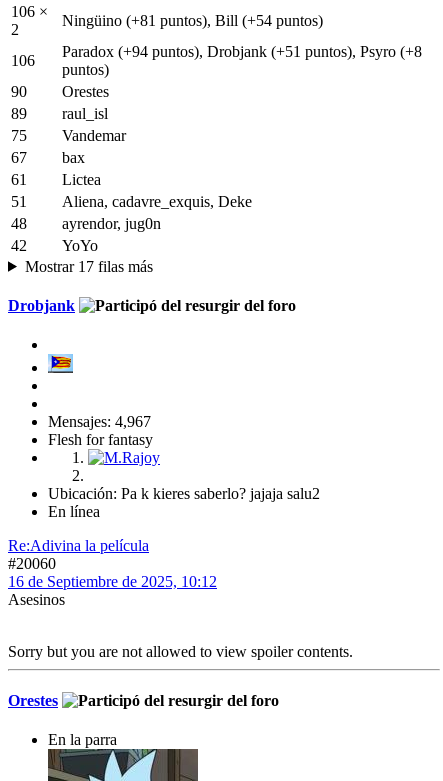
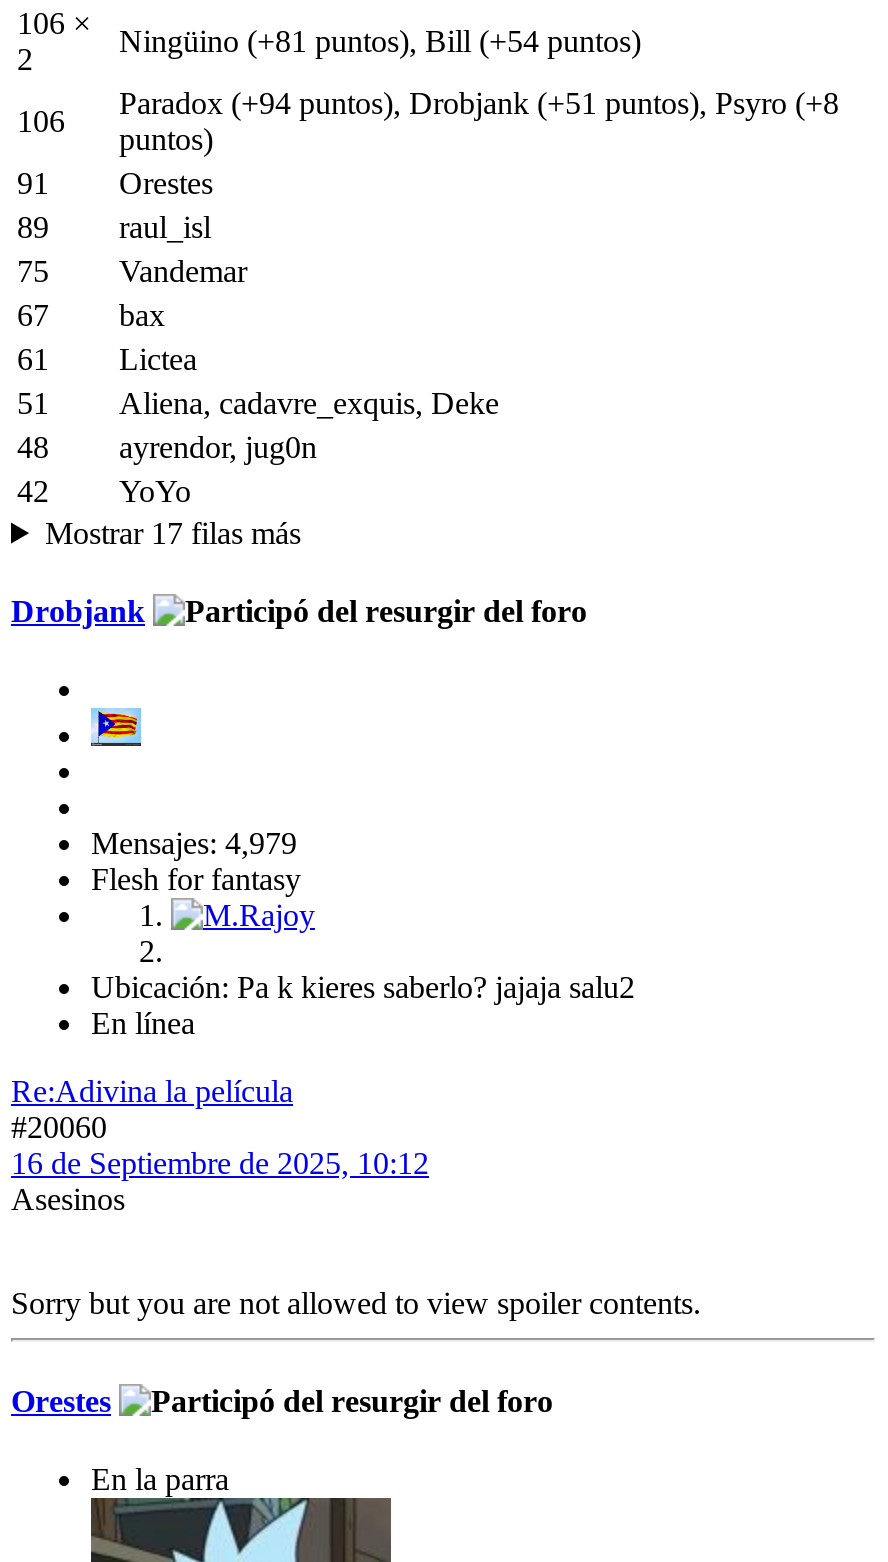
[11,83,27,100] 90 -> [17,166,49,200] 91
[48,413,151,430] Mensajes: 4,967 -> [91,825,297,859] Mensajes: 4,979

